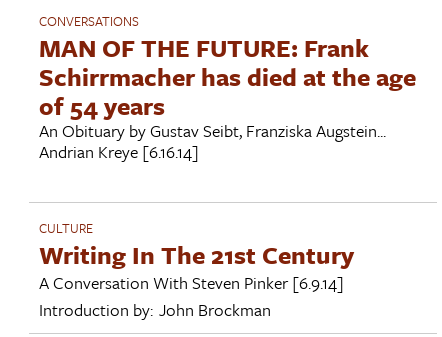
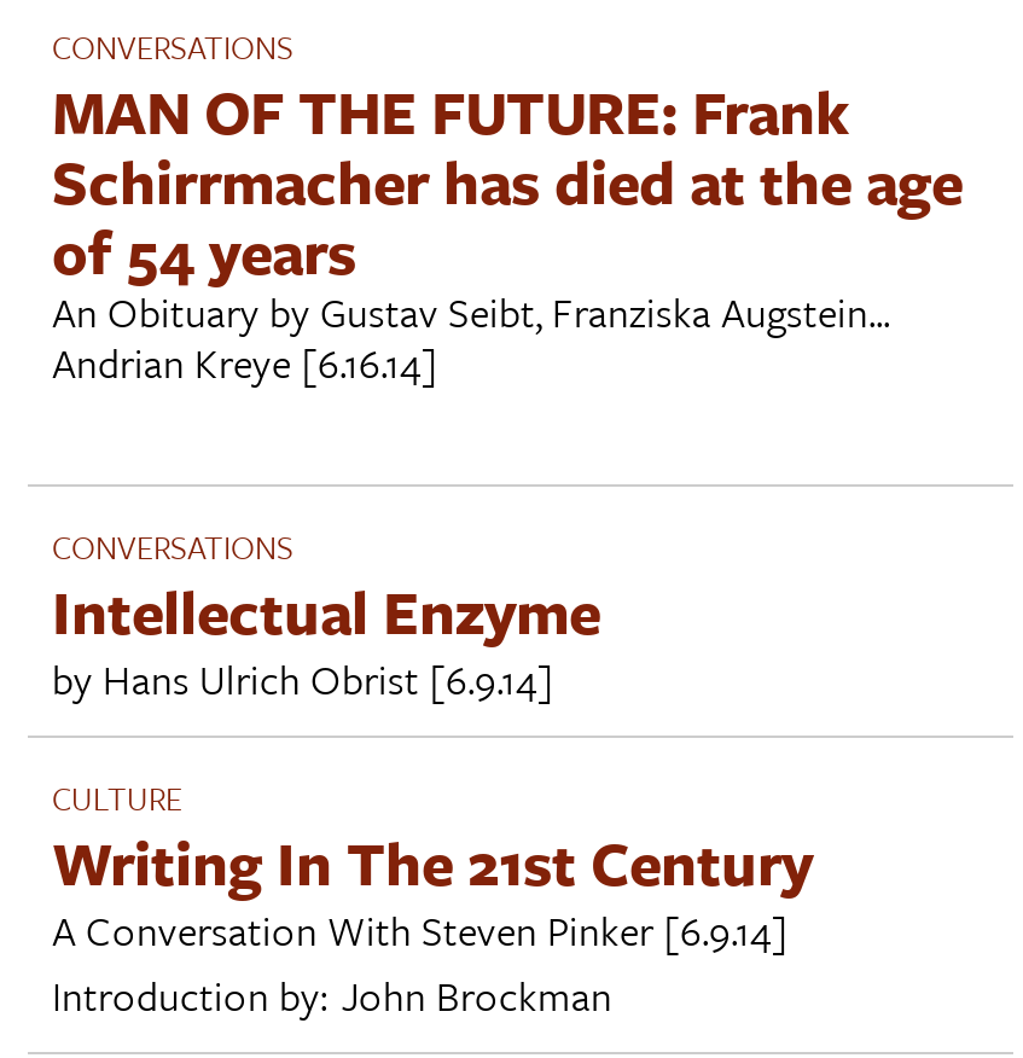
none -> [52,522,600,708] CONVERSATIONS | Intellectual Enzyme | by Hans Ulrich Obrist [6.9.14]

